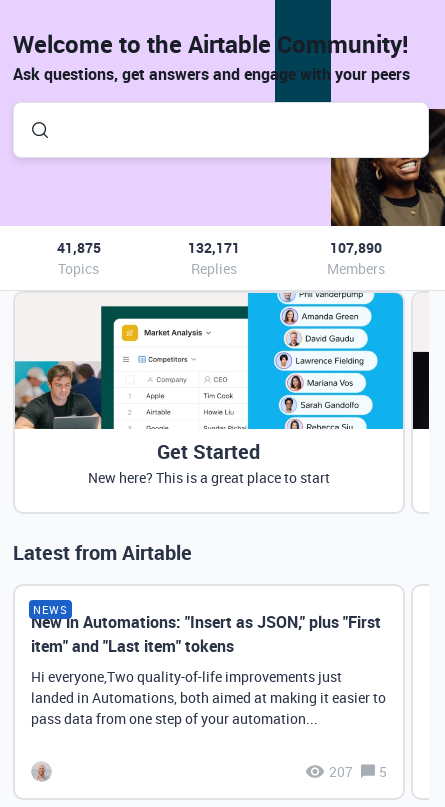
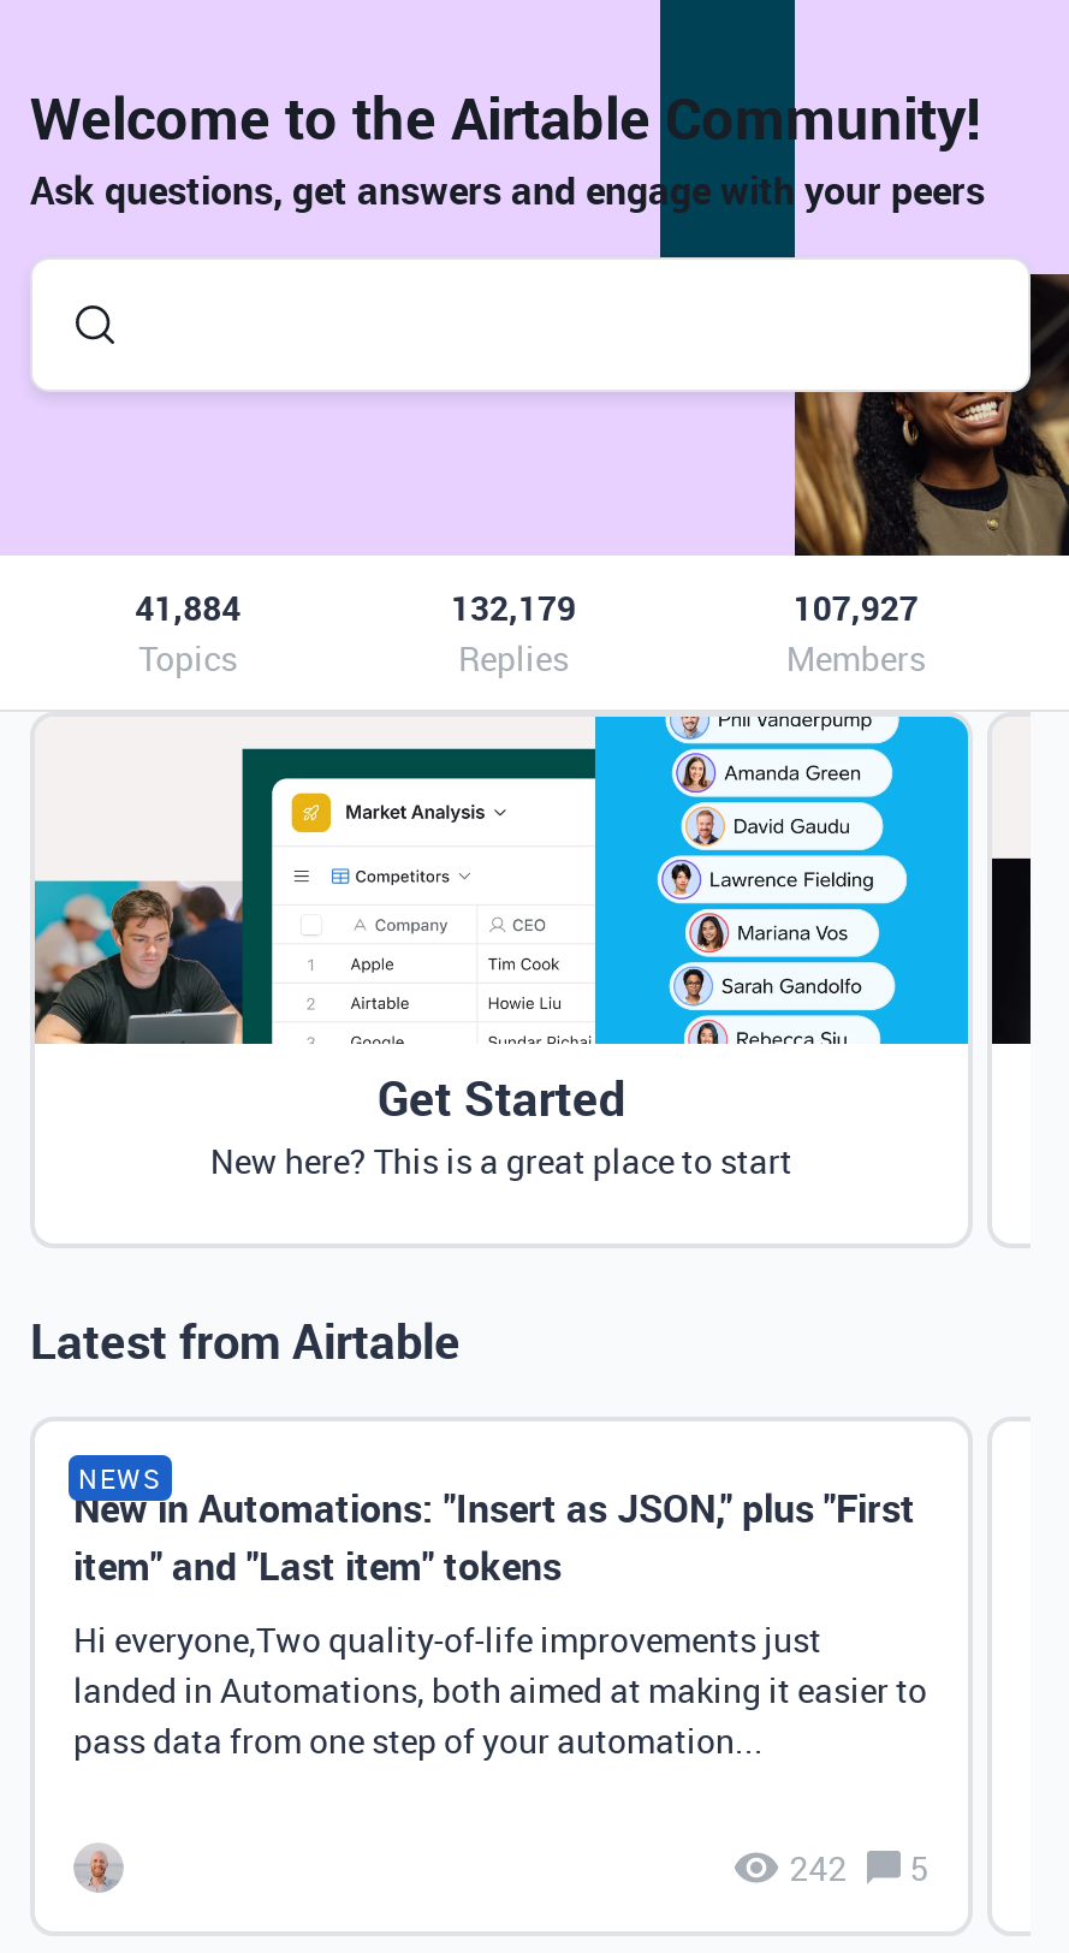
[57,238,101,257] 41,875 -> [135,584,241,630] 41,884
[188,238,240,257] 132,171 -> [451,584,576,630] 132,179
[330,238,382,257] 107,890 -> [793,584,918,630] 107,927
[329,762,387,781] 207 5 -> [790,1845,929,1890] 242 5

